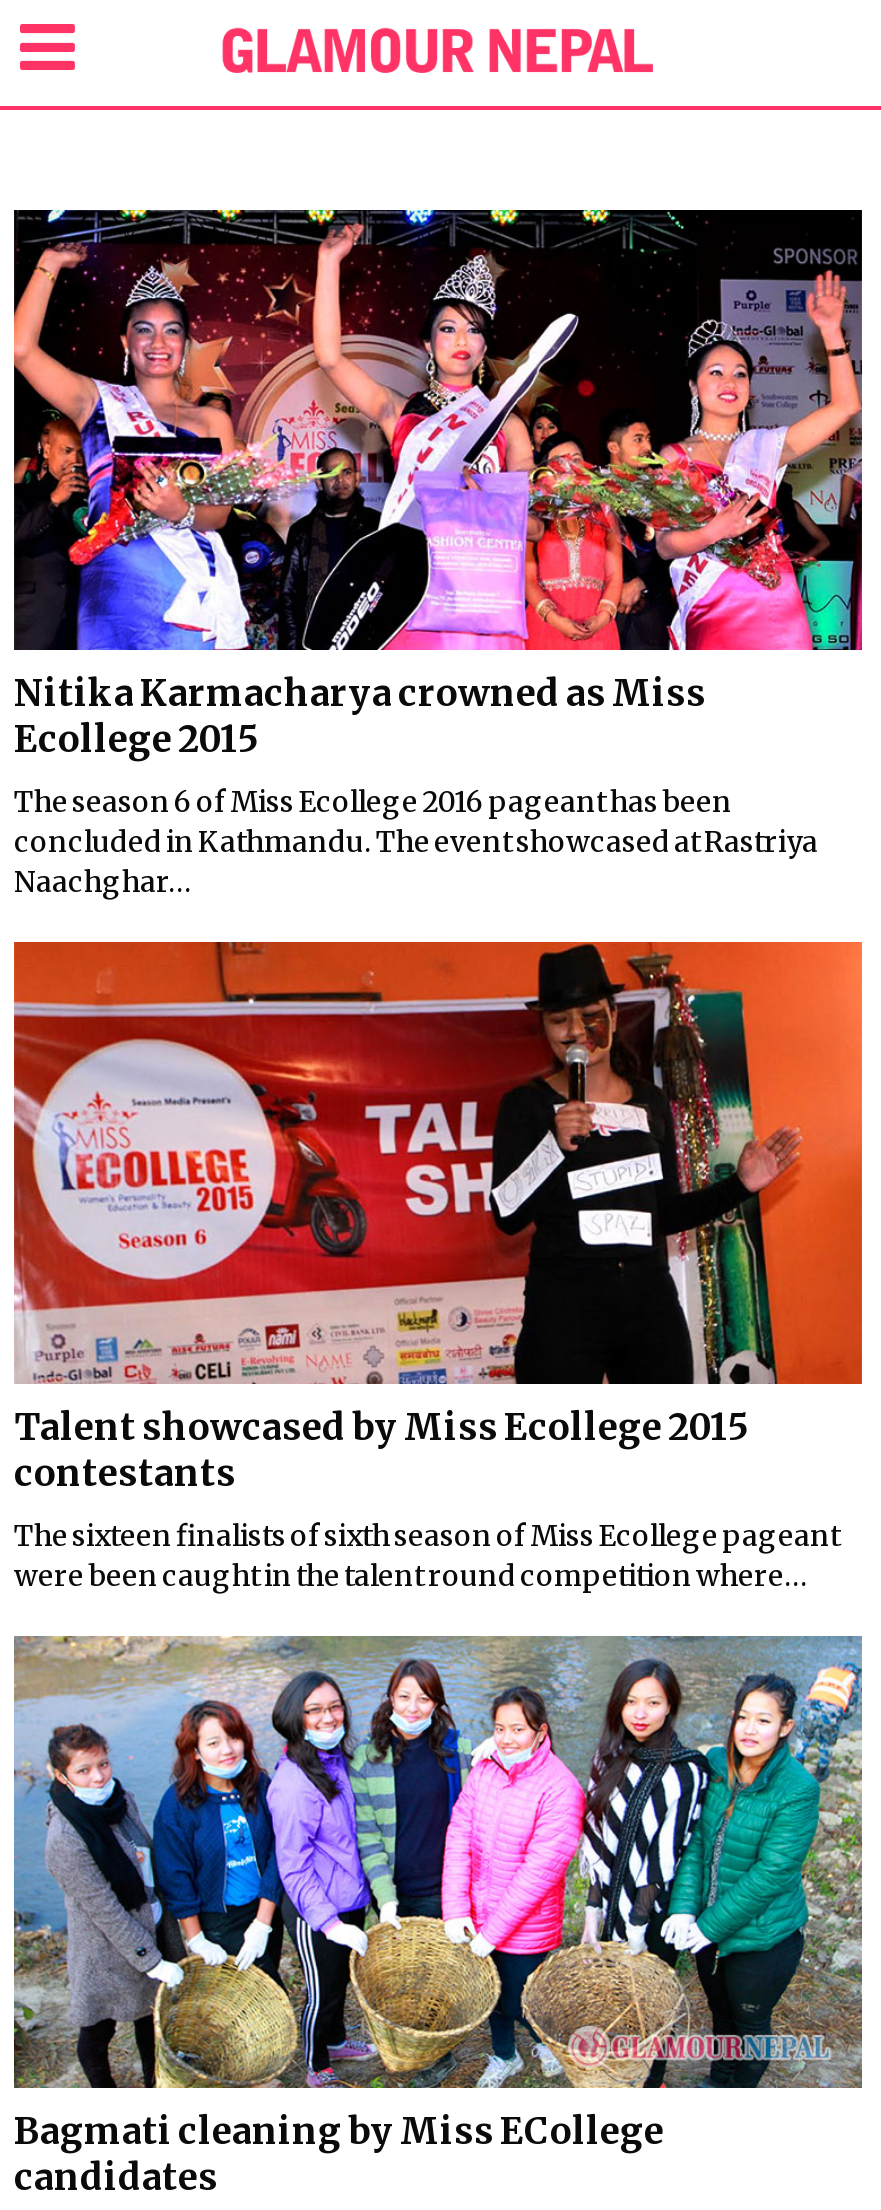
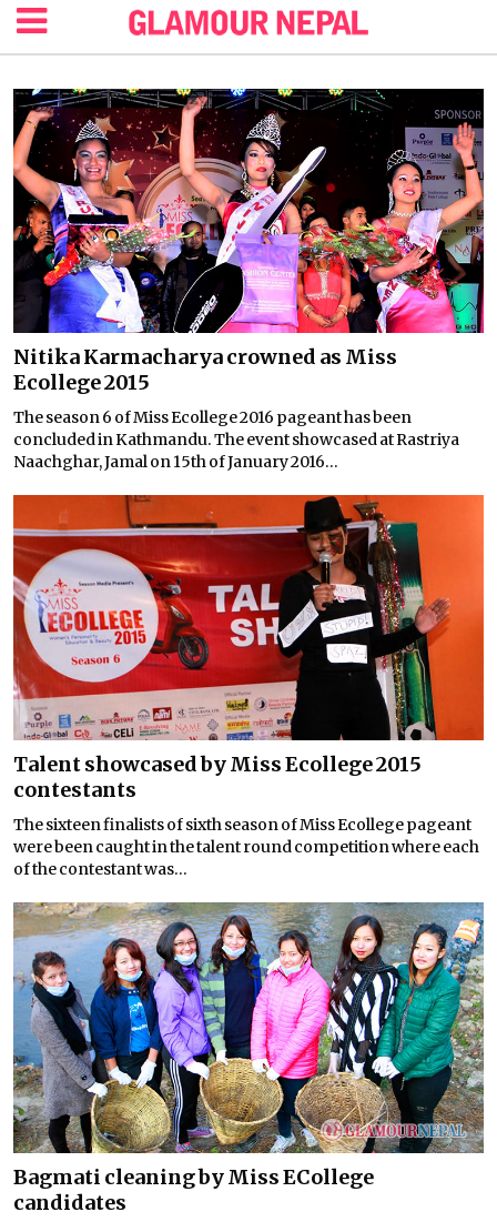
moved [10,206,866,861] -> [11,87,486,450]: [image] | Nitika Karmacharya crowned as Miss | Ecollege 2015 | The season 6 of Miss Ecollege 2016 pageant has been | concluded in Kathmandu. The event showcased at Rastriya
[14,865,192,901] Naachghar... -> [13,452,338,472] Naachghar, Jamal on 15th of January 2016...
moved [10,938,862,1554] -> [11,493,484,835]: [image] | Talent showcased by Miss Ecollege 2015 | contestants | The sixteen finalists of sixth season of Miss Ecollege pageant
[14,1558,808,1594] were been caught in the talent round competition where... -> [13,837,479,879] were been caught in the talent round competition where each | of the contestant was...

